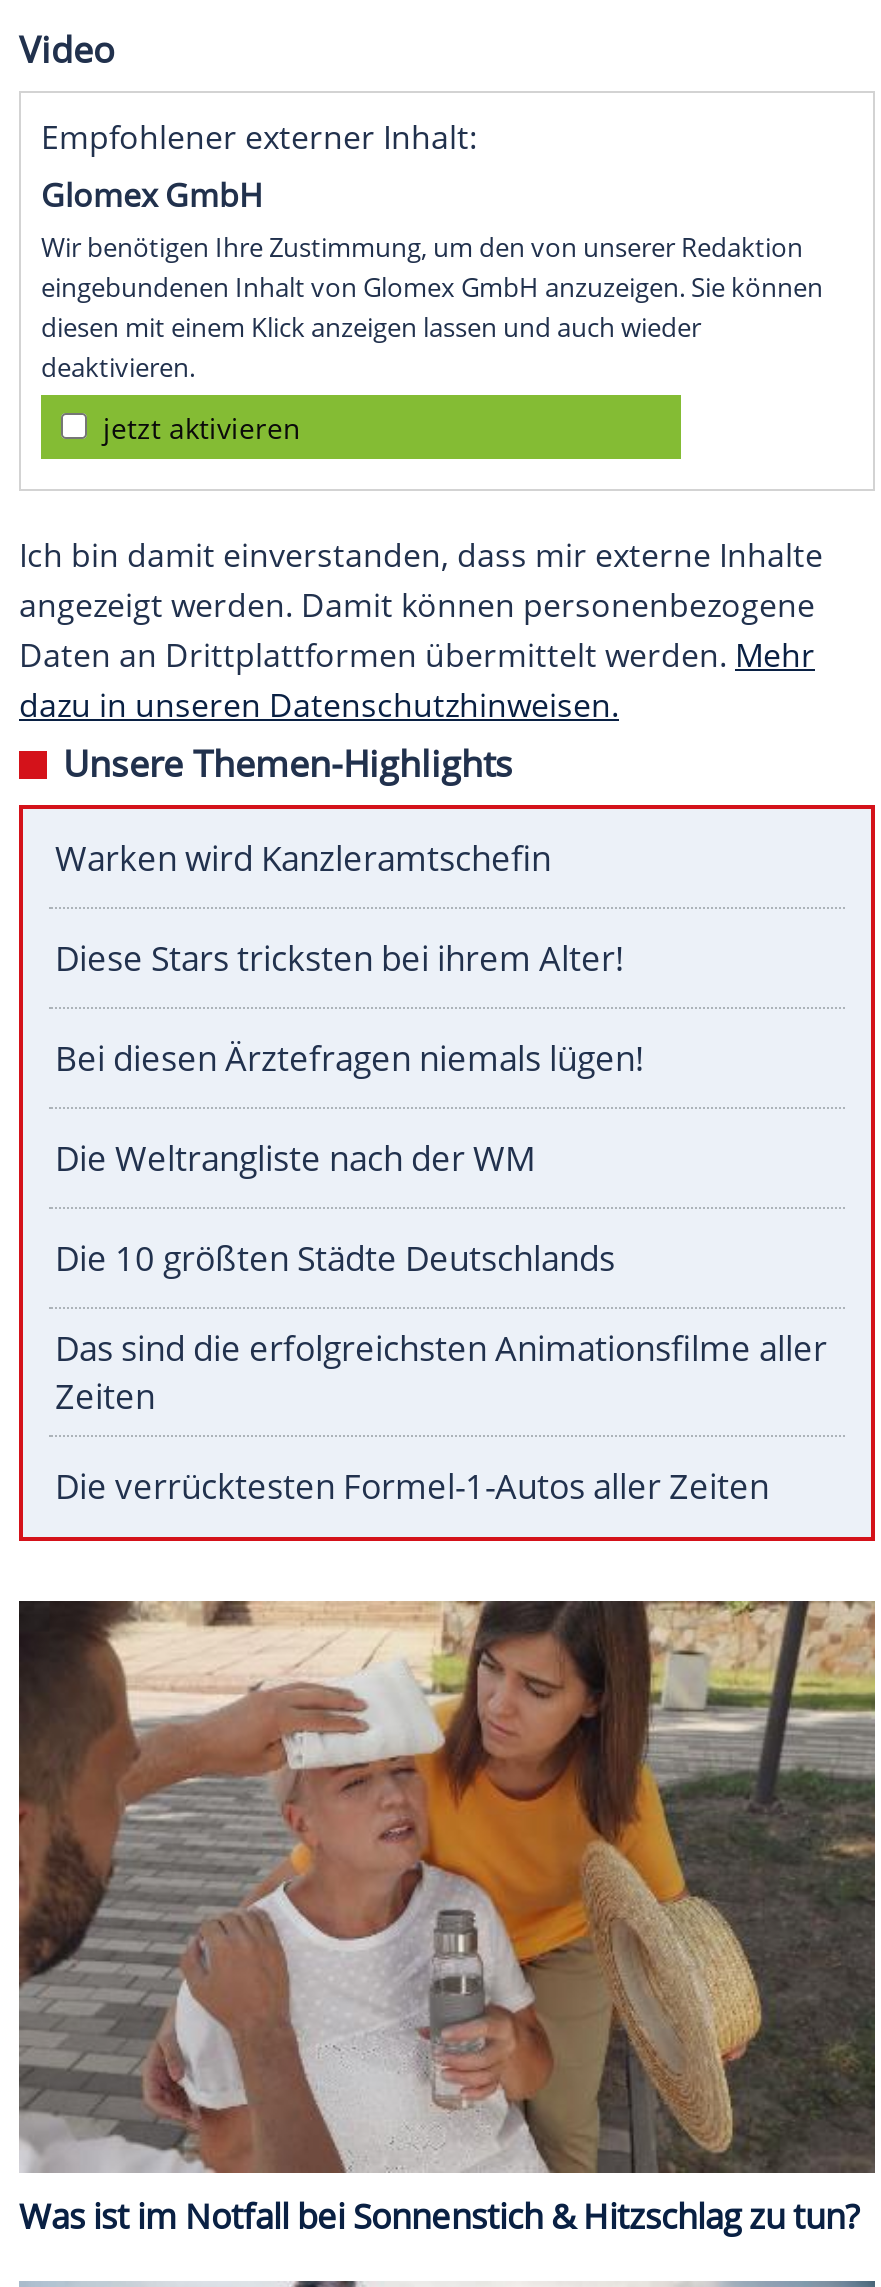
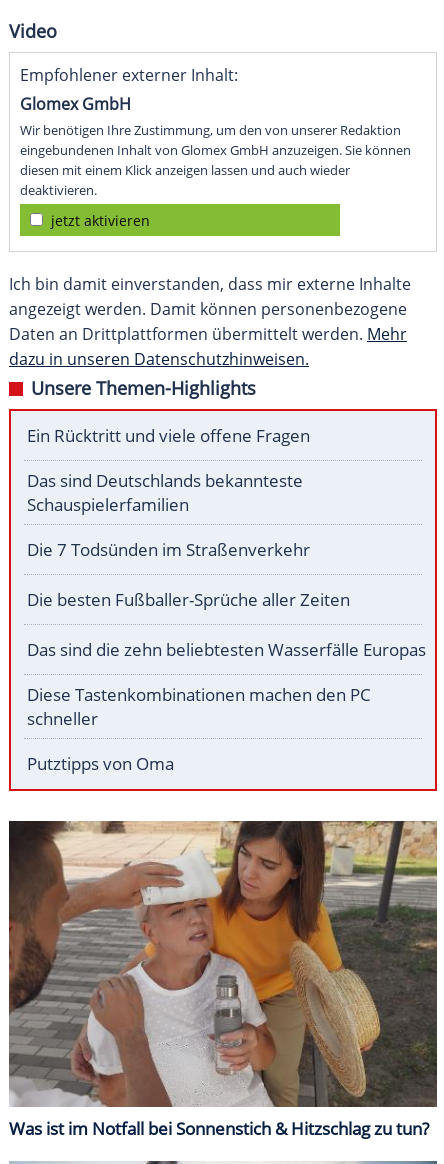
[55,836,551,882] Warken wird Kanzleramtschefin -> [27,424,310,447] Ein Rücktritt und viele offene Fragen
[55,936,625,982] Diese Stars tricksten bei ihrem Alter! -> [27,469,303,516] Das sind Deutschlands bekannteste | Schauspielerfamilien
[55,1036,645,1082] Bei diesen Ärztefragen niemals lügen! -> [27,538,310,561] Die 7 Todsünden im Straßenverkehr
[55,1136,535,1182] Die Weltrangliste nach der WM -> [27,588,350,611] Die besten Fußballer-Sprüche aller Zeiten
[55,1236,615,1282] Die 10 größten Städte Deutschlands -> [27,638,426,661] Das sind die zehn beliebtesten Wasserfälle Europas
[55,1326,827,1420] Das sind die erfolgreichsten Animationsfilme aller | Zeiten -> [27,683,371,730] Diese Tastenkombinationen machen den PC | schneller
[55,1464,769,1510] Die verrücktesten Formel-1-Autos aller Zeiten -> [27,752,174,775] Putztipps von Oma

